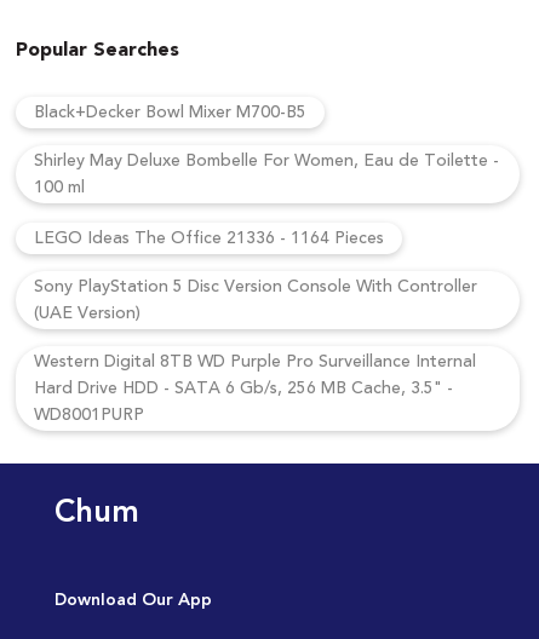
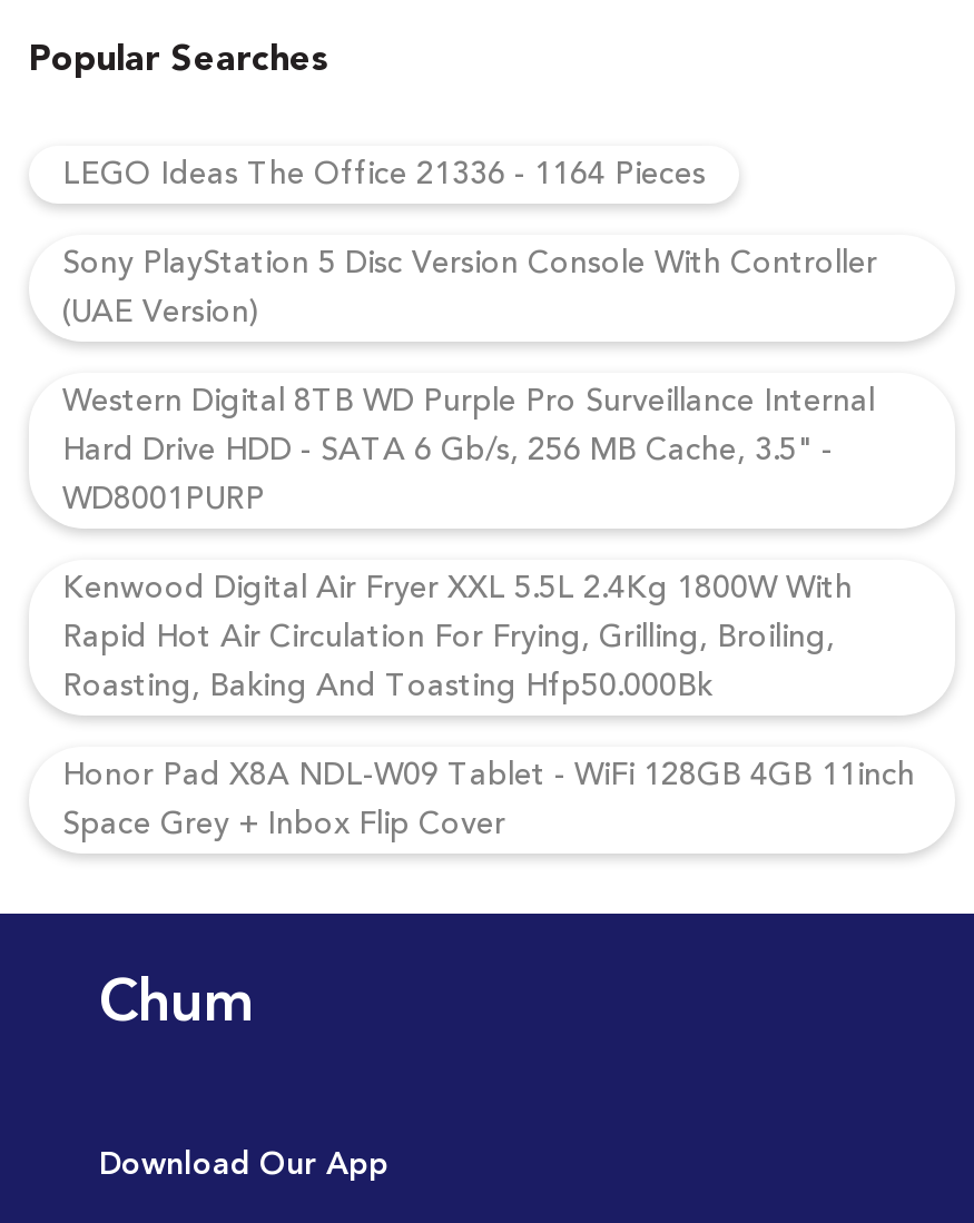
[34,99,499,201] Black+Decker Bowl Mixer M700-B5 | Shirley May Deluxe Bombelle For Women, Eau de Toilette - | 100 ml -> none
moved [34,225,477,429] -> [62,150,877,524]: LEGO Ideas The Office 21336 - 1164 Pieces | Sony PlayStation 5 Disc Version Console With Controller | (UAE Version) | Western Digital 8TB WD Purple Pro Surveillance Internal | Hard Drive HDD - SATA 6 Gb/s, 256 MB Cache, 3.5" - | WD8001PURP
none -> [62,564,915,849] Kenwood Digital Air Fryer XXL 5.5L 2.4Kg 1800W With | Rapid Hot Air Circulation For Frying, Grilling, Broiling, | Roasting, Baking And Toasting Hfp50.000Bk | Honor Pad X8A NDL-W09 Tablet - WiFi 128GB 4GB 11inch | Space Grey + Inbox Flip Cover

